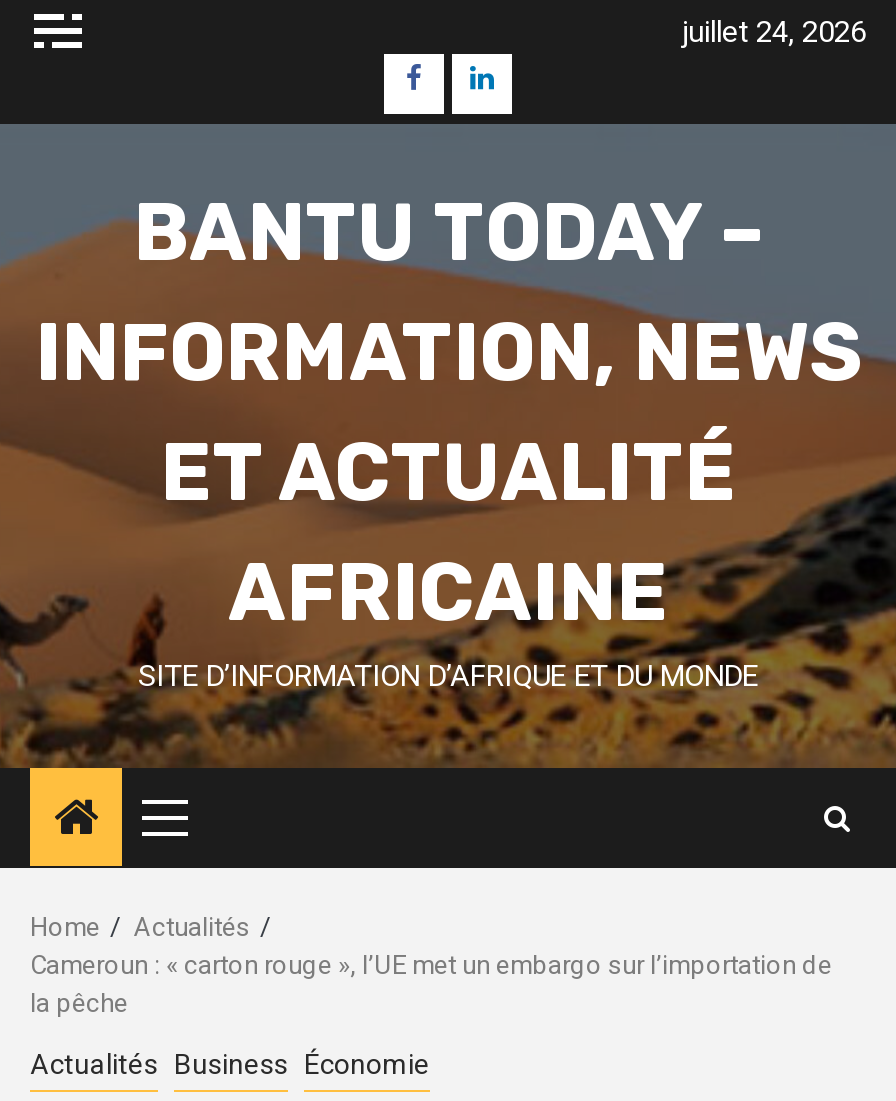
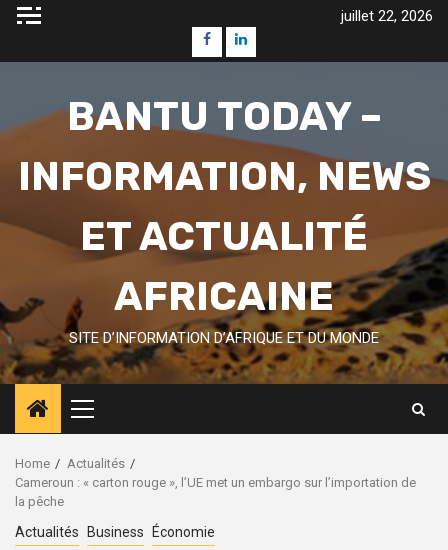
[682,13,866,49] juillet 24, 2026 -> [341,6,433,24] juillet 22, 2026

